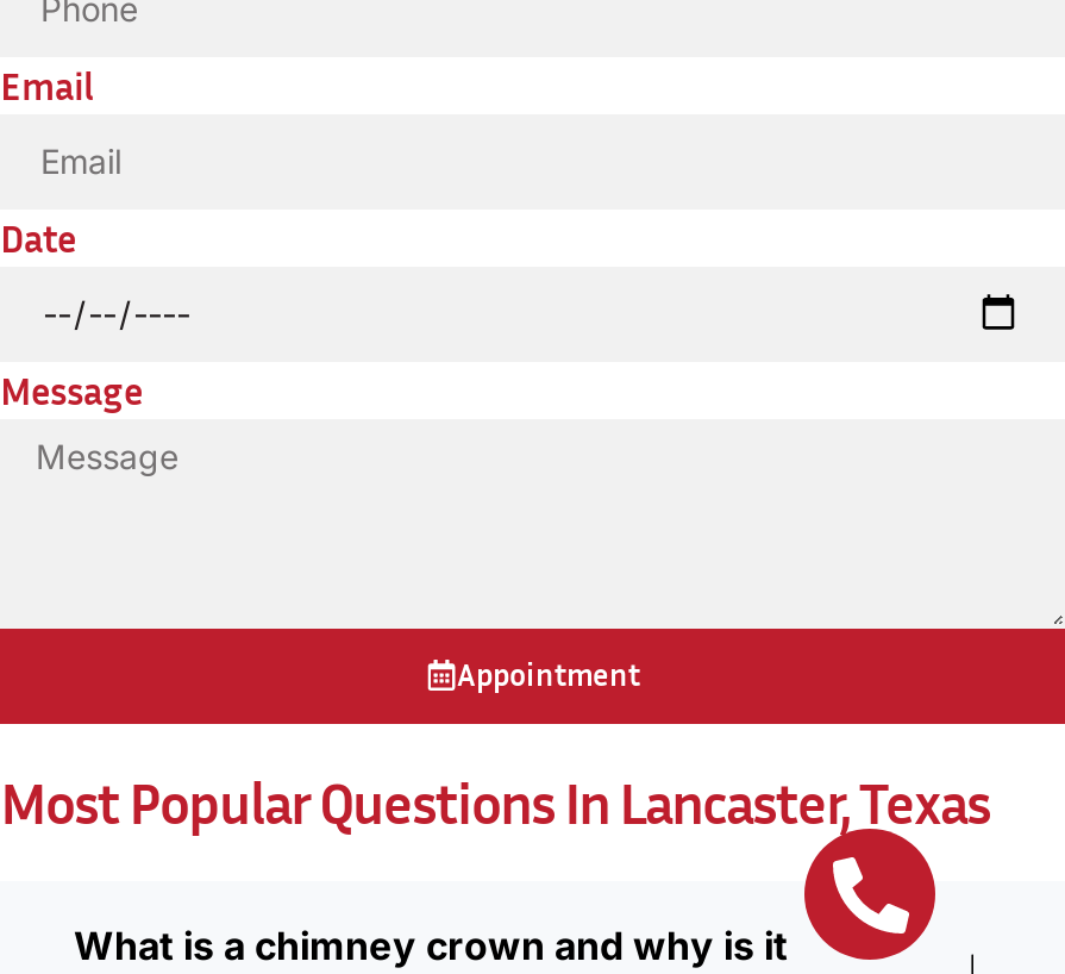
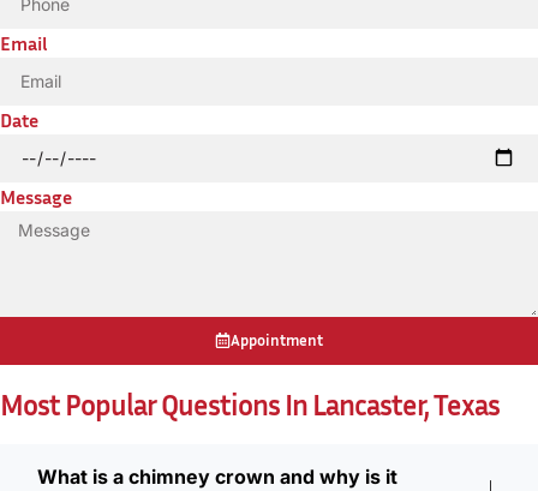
[802,841,938,962] [image] -> none

